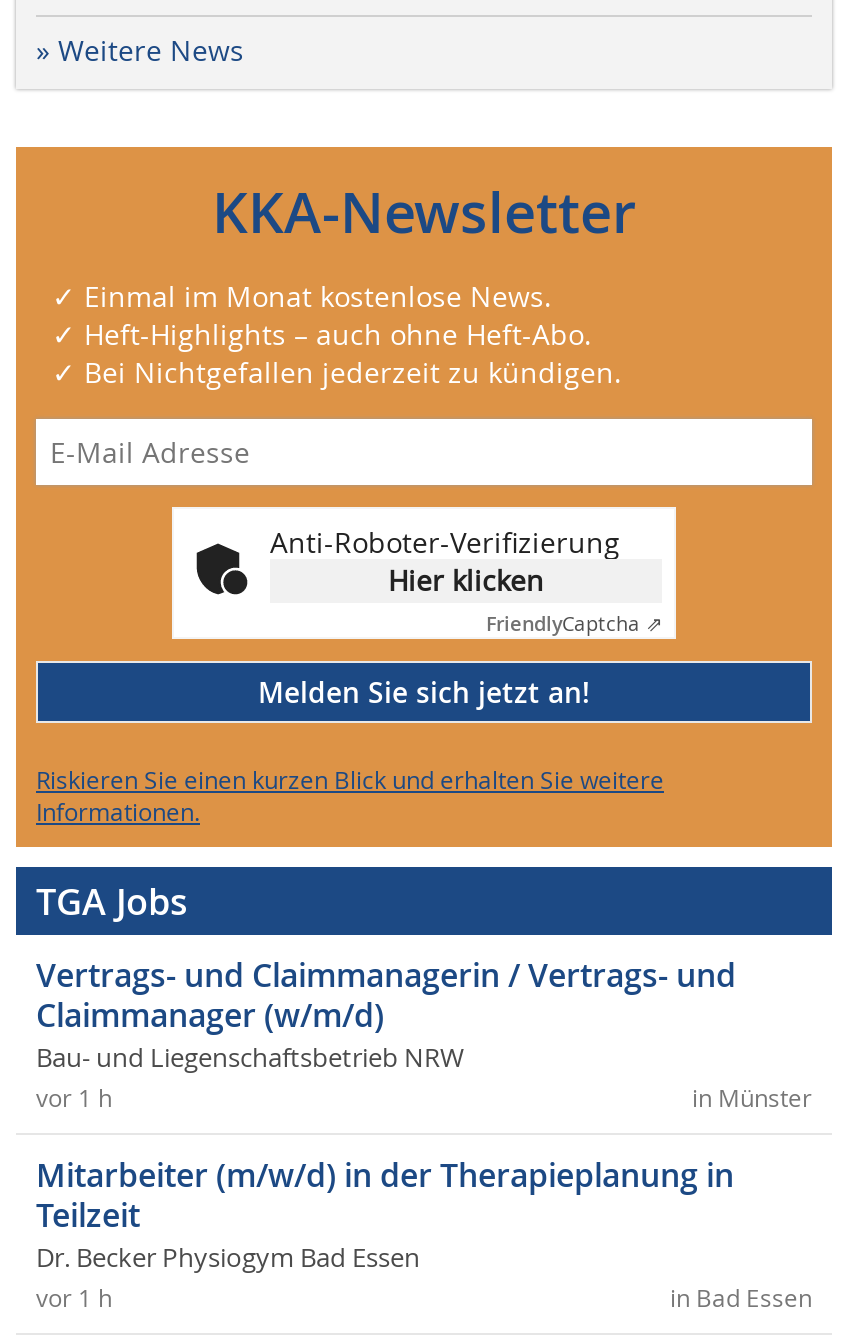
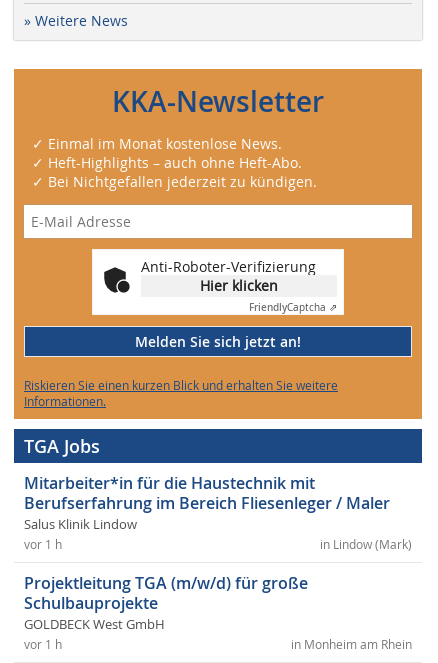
[36,954,812,1114] Vertrags- und Claimmanagerin / Vertrags- und | Claimmanager (w/m/d) | Bau- und Liegenschaftsbetrieb NRW | in Münster -> [24,472,412,552] Mitarbeiter*in für die Haustechnik mit | Berufserfahrung im Bereich Fliesenleger / Maler | Salus Klinik Lindow | in Lindow (Mark)
[36,1154,812,1314] Mitarbeiter (m/w/d) in der Therapieplanung in | Teilzeit | Dr. Becker Physiogym Bad Essen | in Bad Essen -> [24,572,412,652] Projektleitung TGA (m/w/d) für große | Schulbauprojekte | GOLDBECK West GmbH | in Monheim am Rhein

